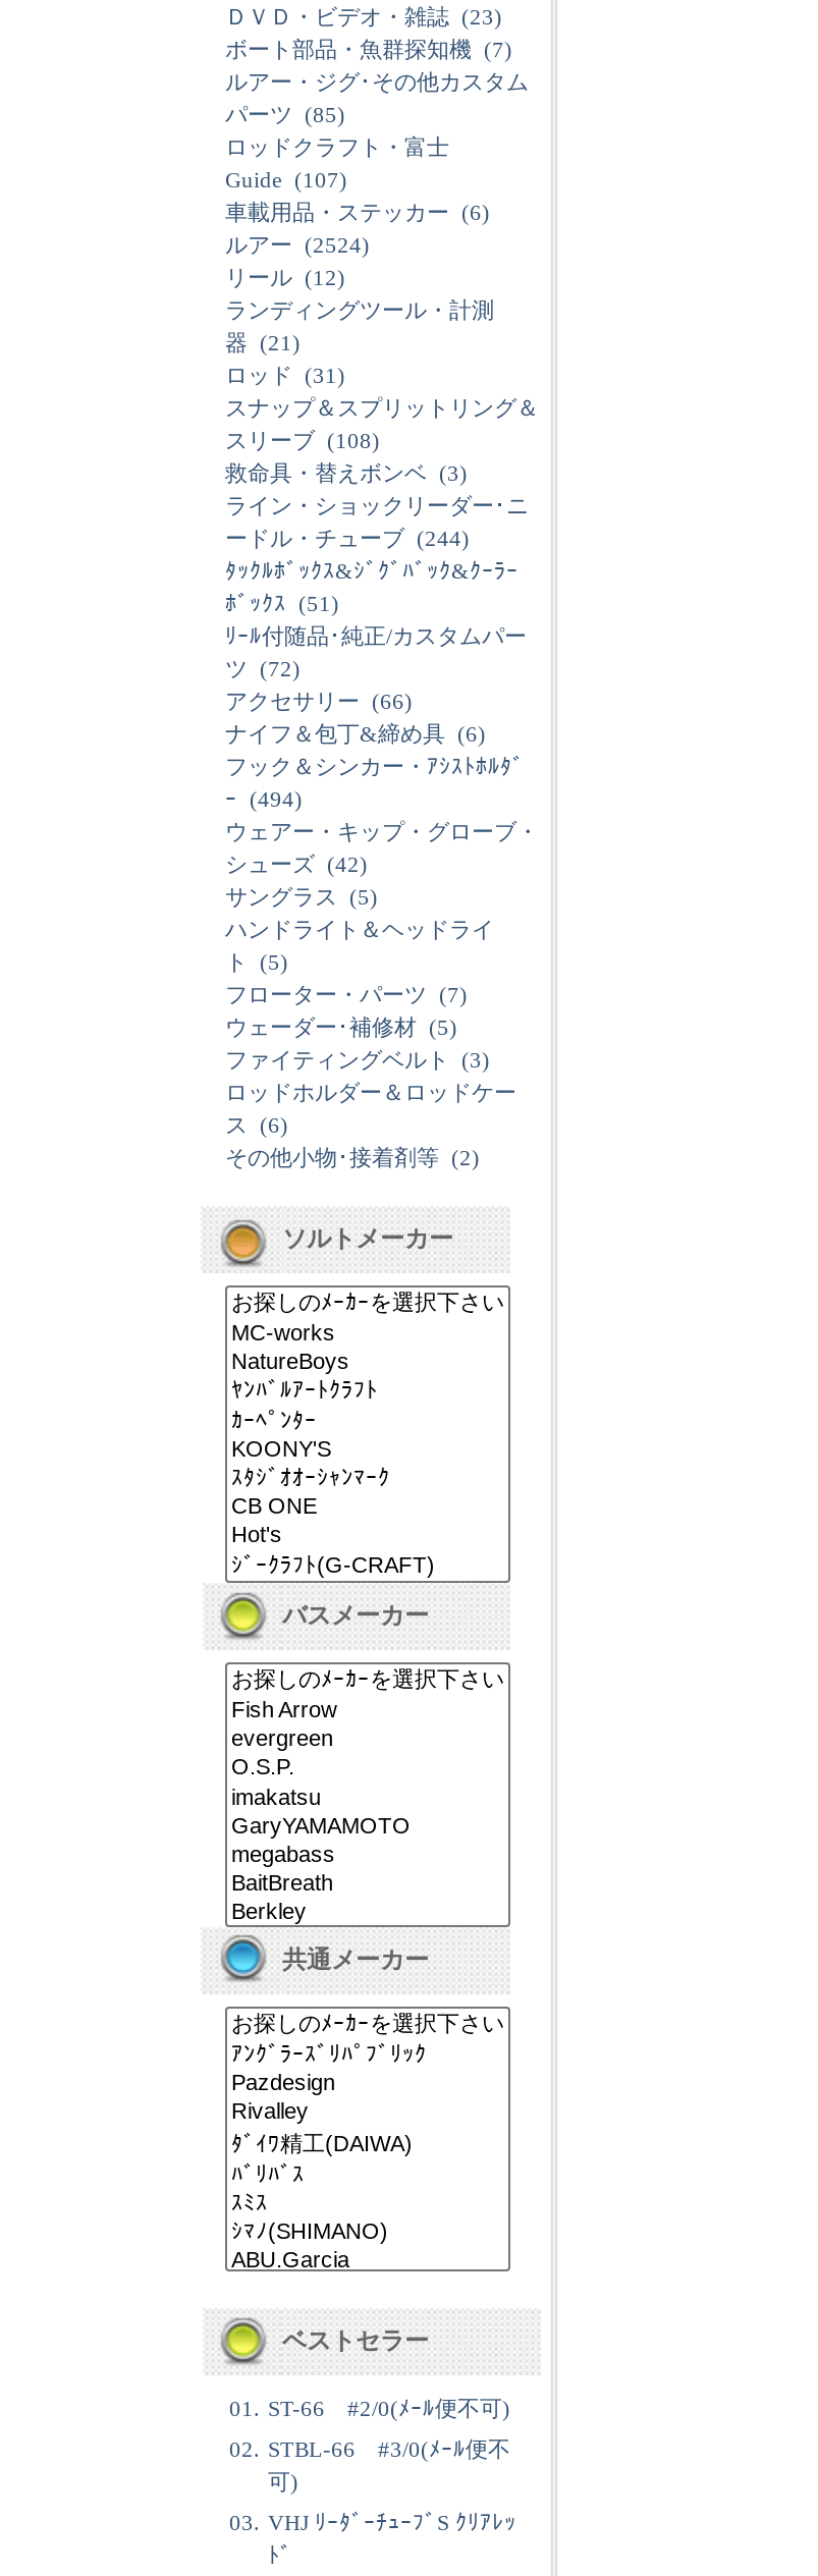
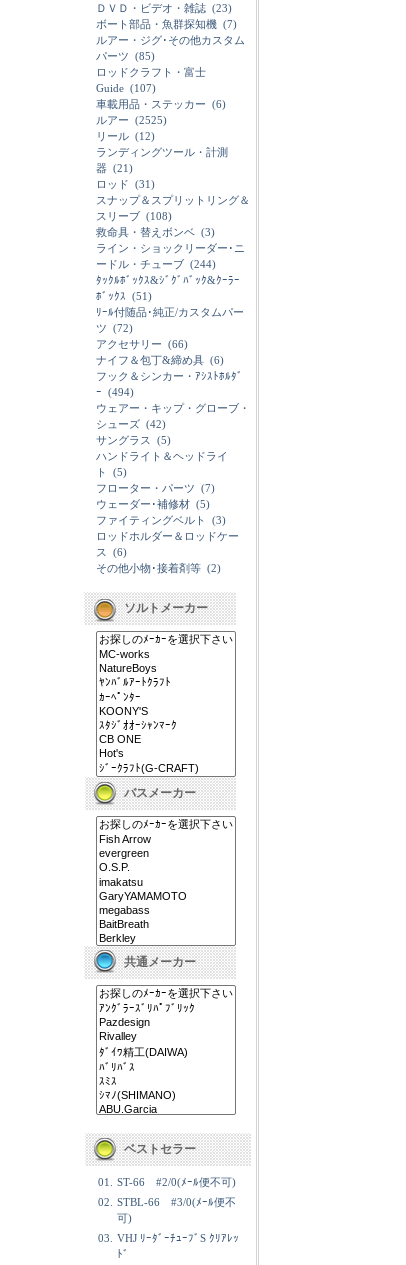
[225,232,370,257] ルアー(2524) -> [96,114,167,126] ルアー(2525)

